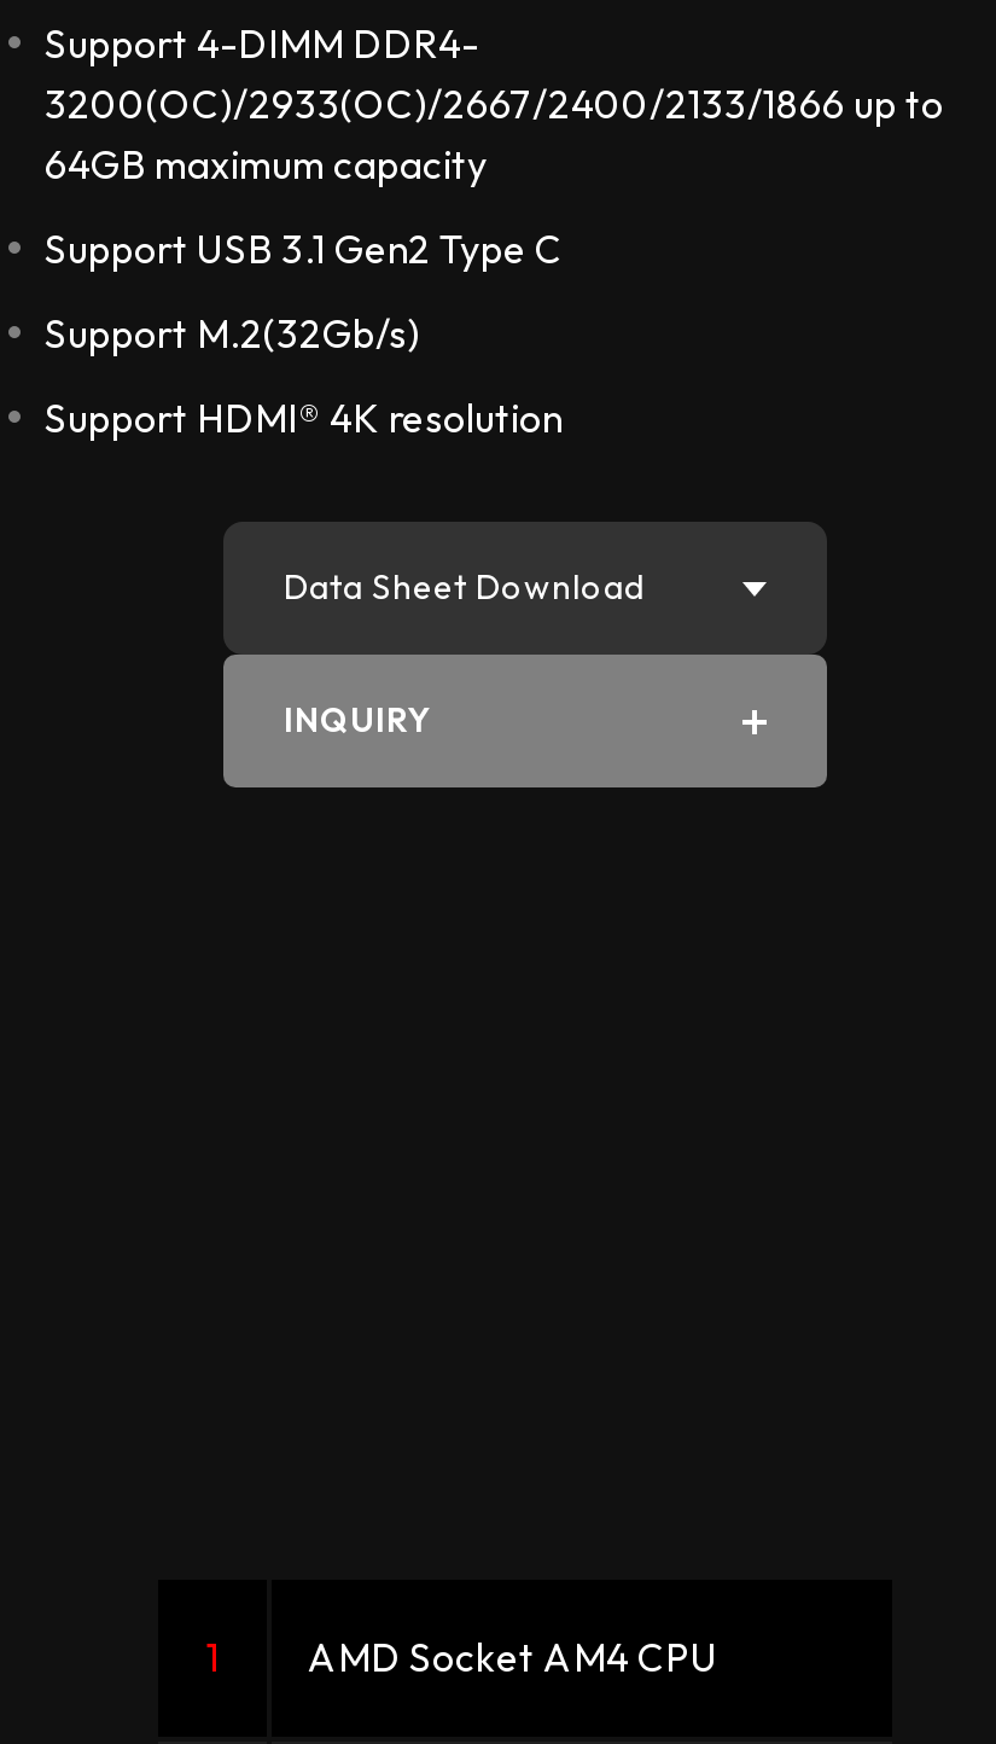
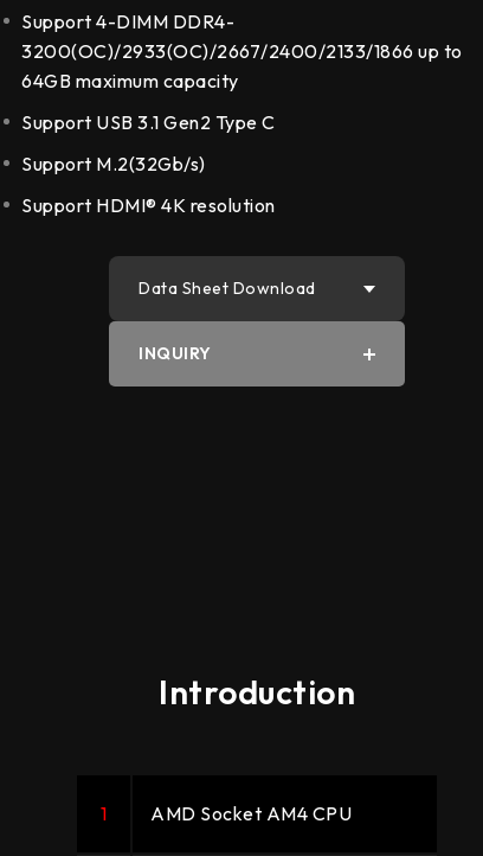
none -> [159,671,355,713] Introduction

